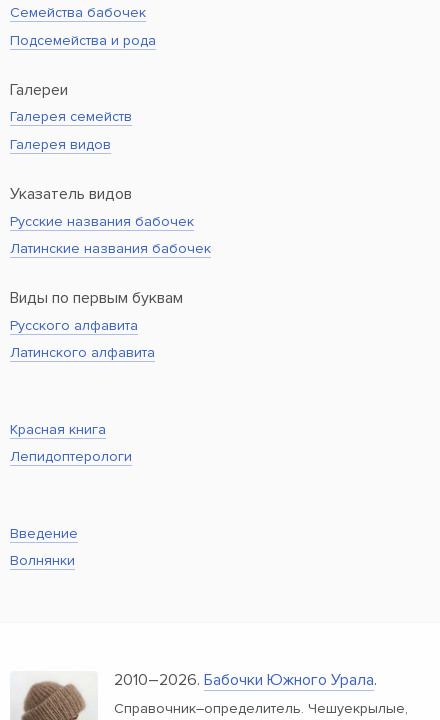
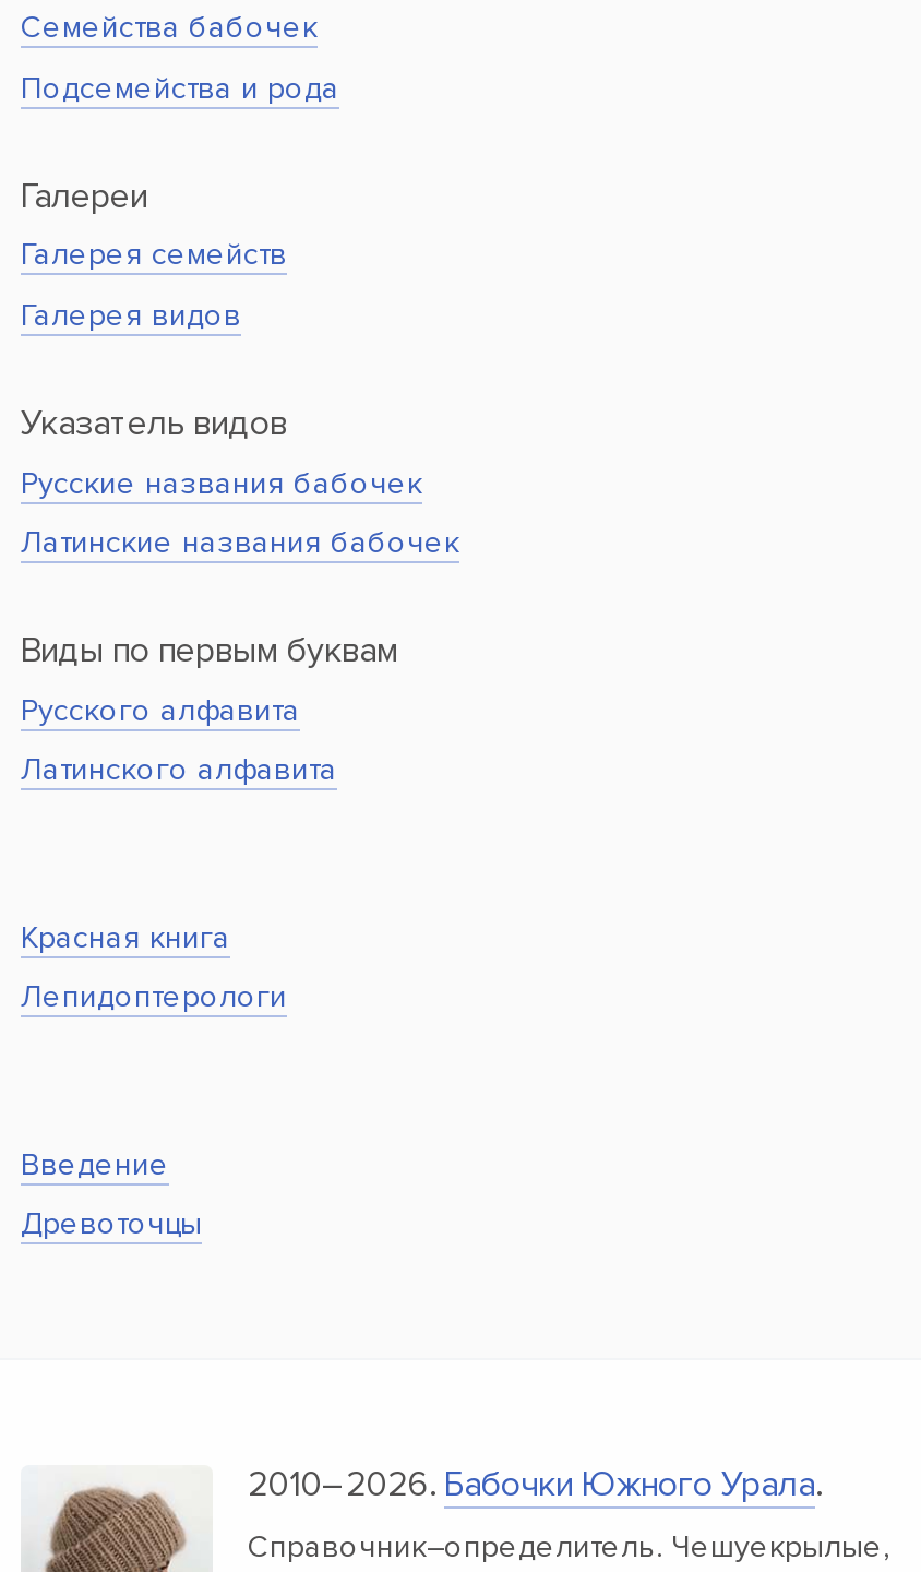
[10,552,75,569] Волнянки -> [21,1206,202,1243] Древоточцы

